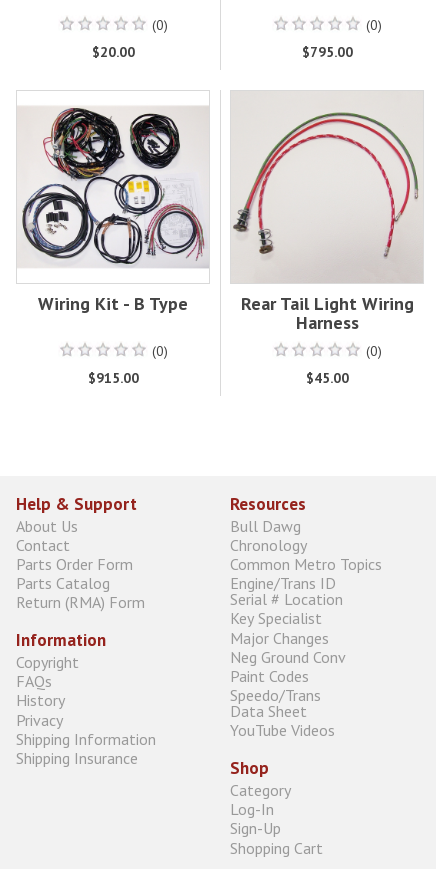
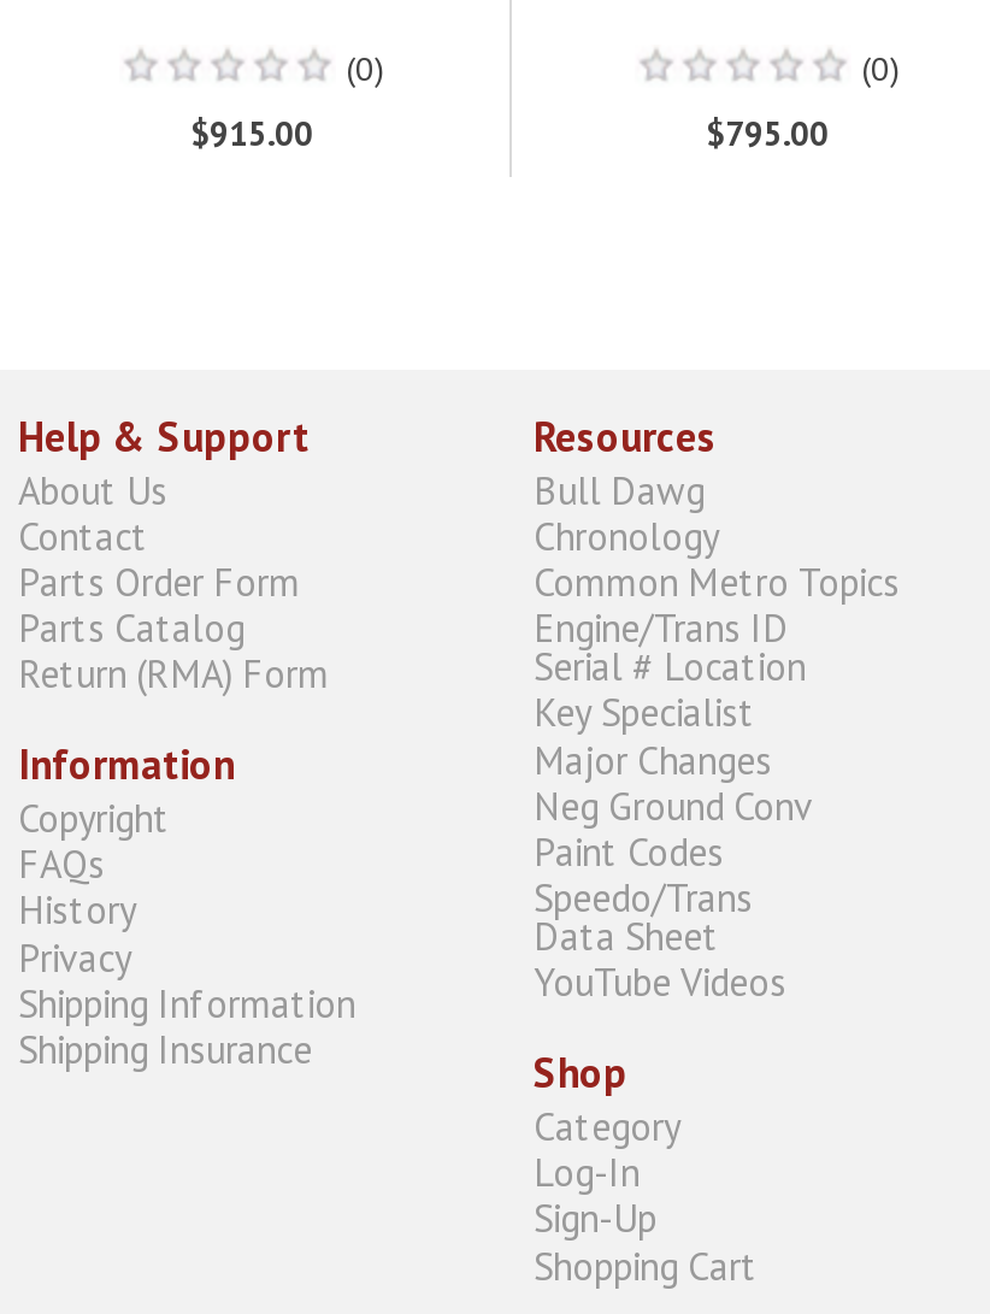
[91,43,134,61] $20.00 -> [190,112,313,155] $915.00
[230,90,424,387] [image] | Rear Tail Light Wiring | Harness | (0) | $45.00 -> none
[16,106,210,387] [image] | Wiring Kit - B Type | (0) | $915.00 -> none

